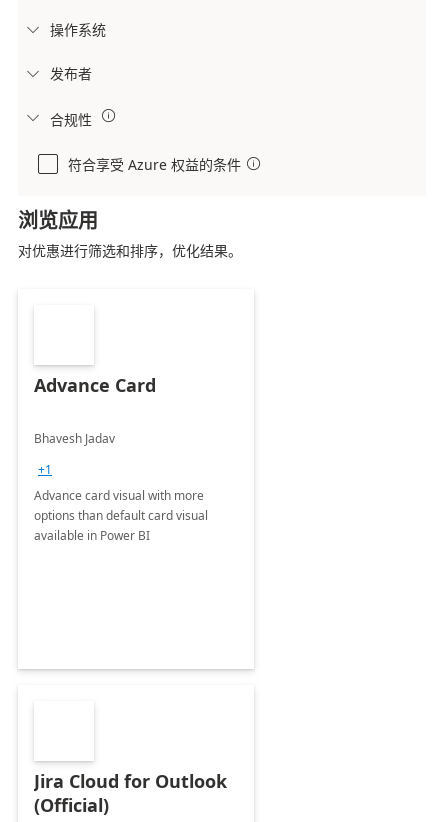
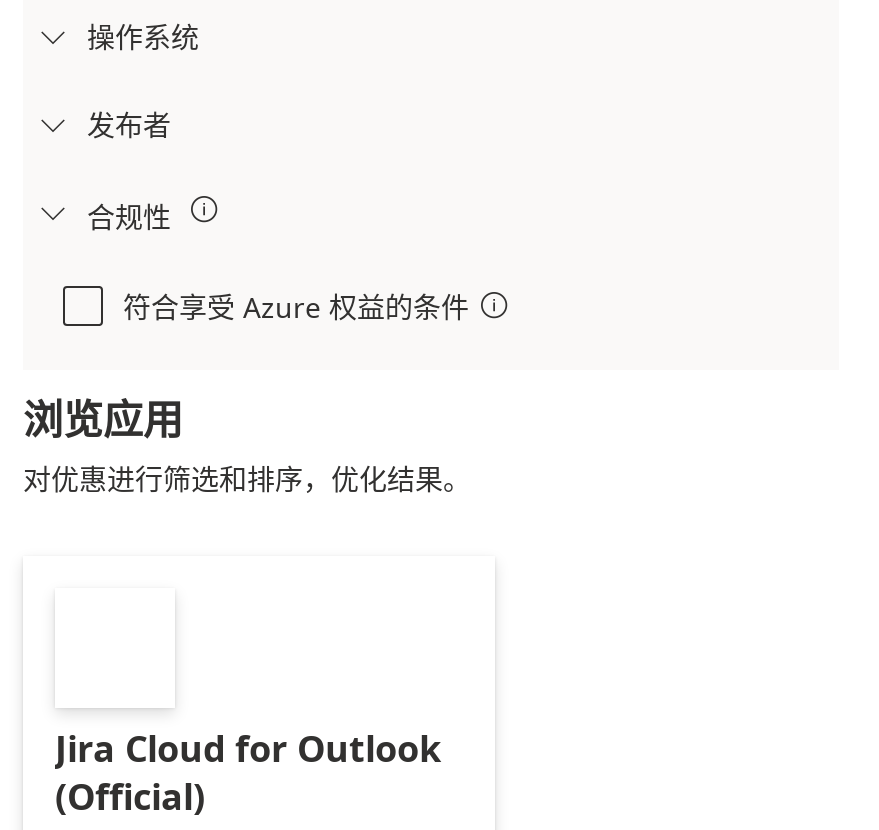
[34,373,208,544] Advance Card | Bhavesh Jadav | +1 | Advance card visual with more | options than default card visual | available in Power BI -> none

